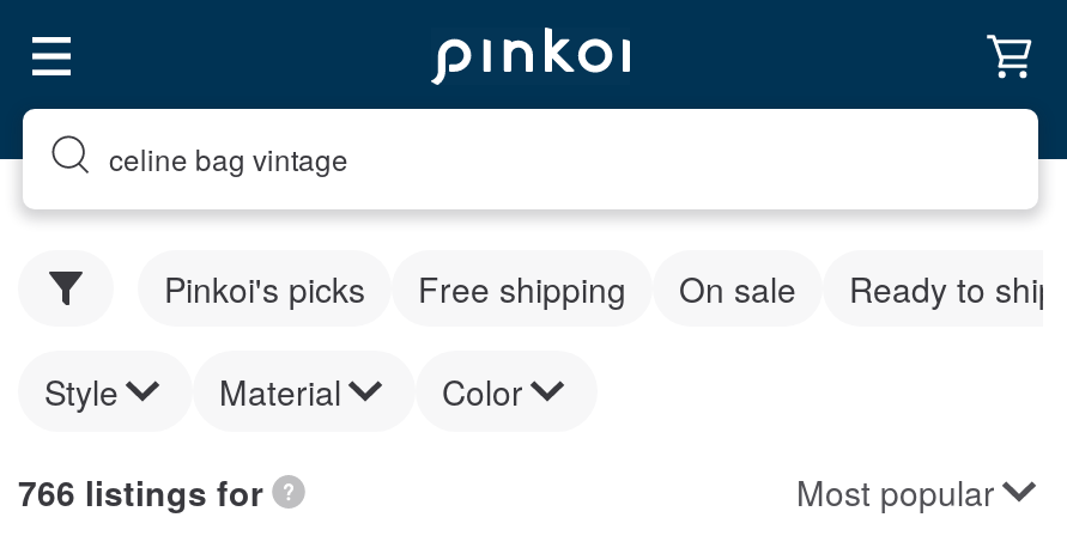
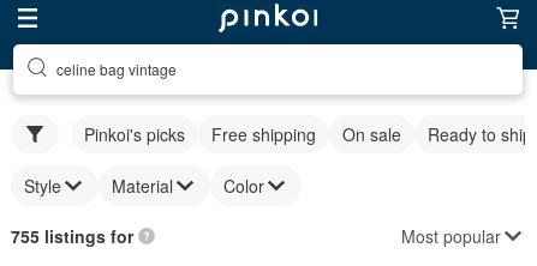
[18,468,262,516] 766 listings for -> [11,224,133,248] 755 listings for

